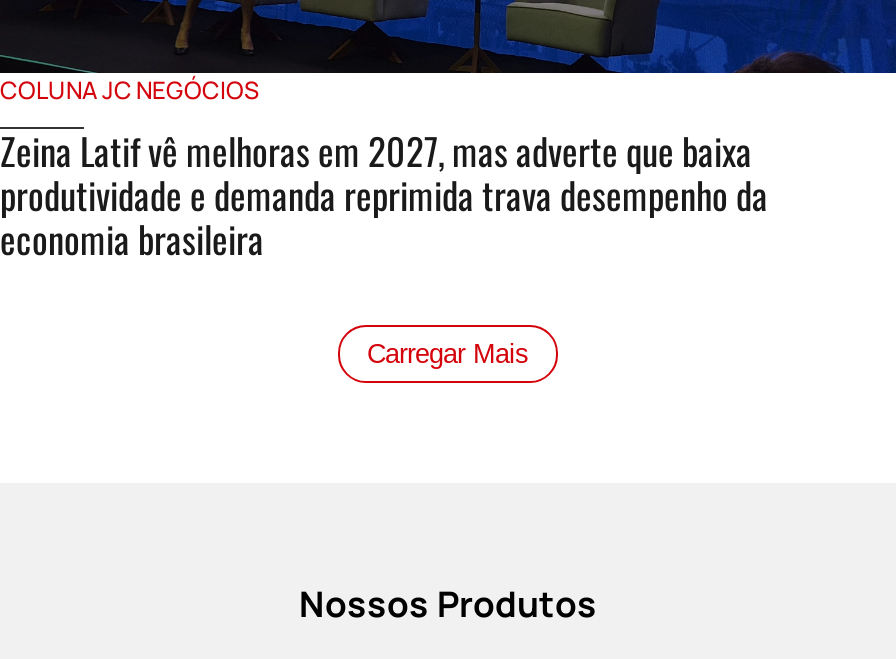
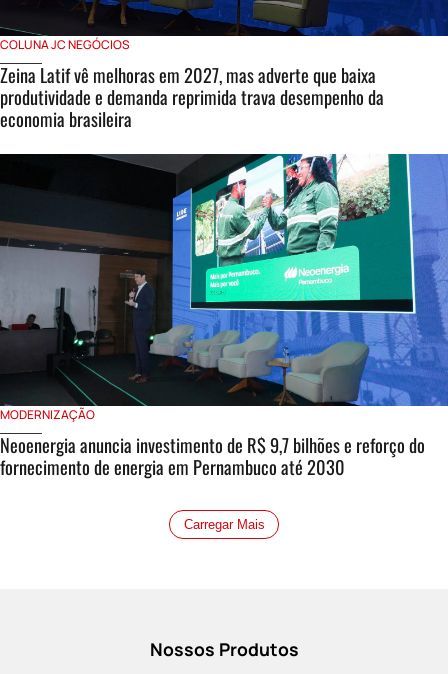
none -> [0,153,445,480] [image] | MODERNIZAÇÃO | Neoenergia anuncia investimento de R$ 9,7 bilhões e reforço do | fornecimento de energia em Pernambuco até 2030

